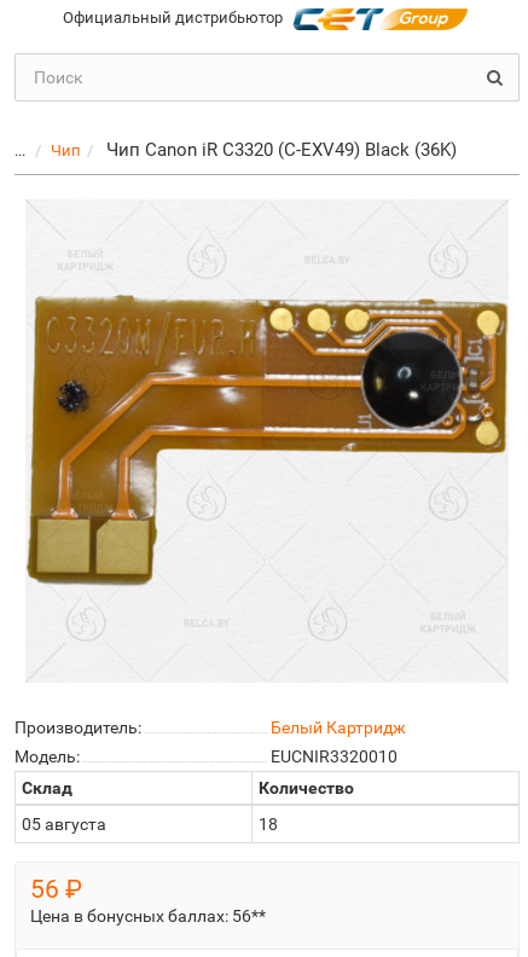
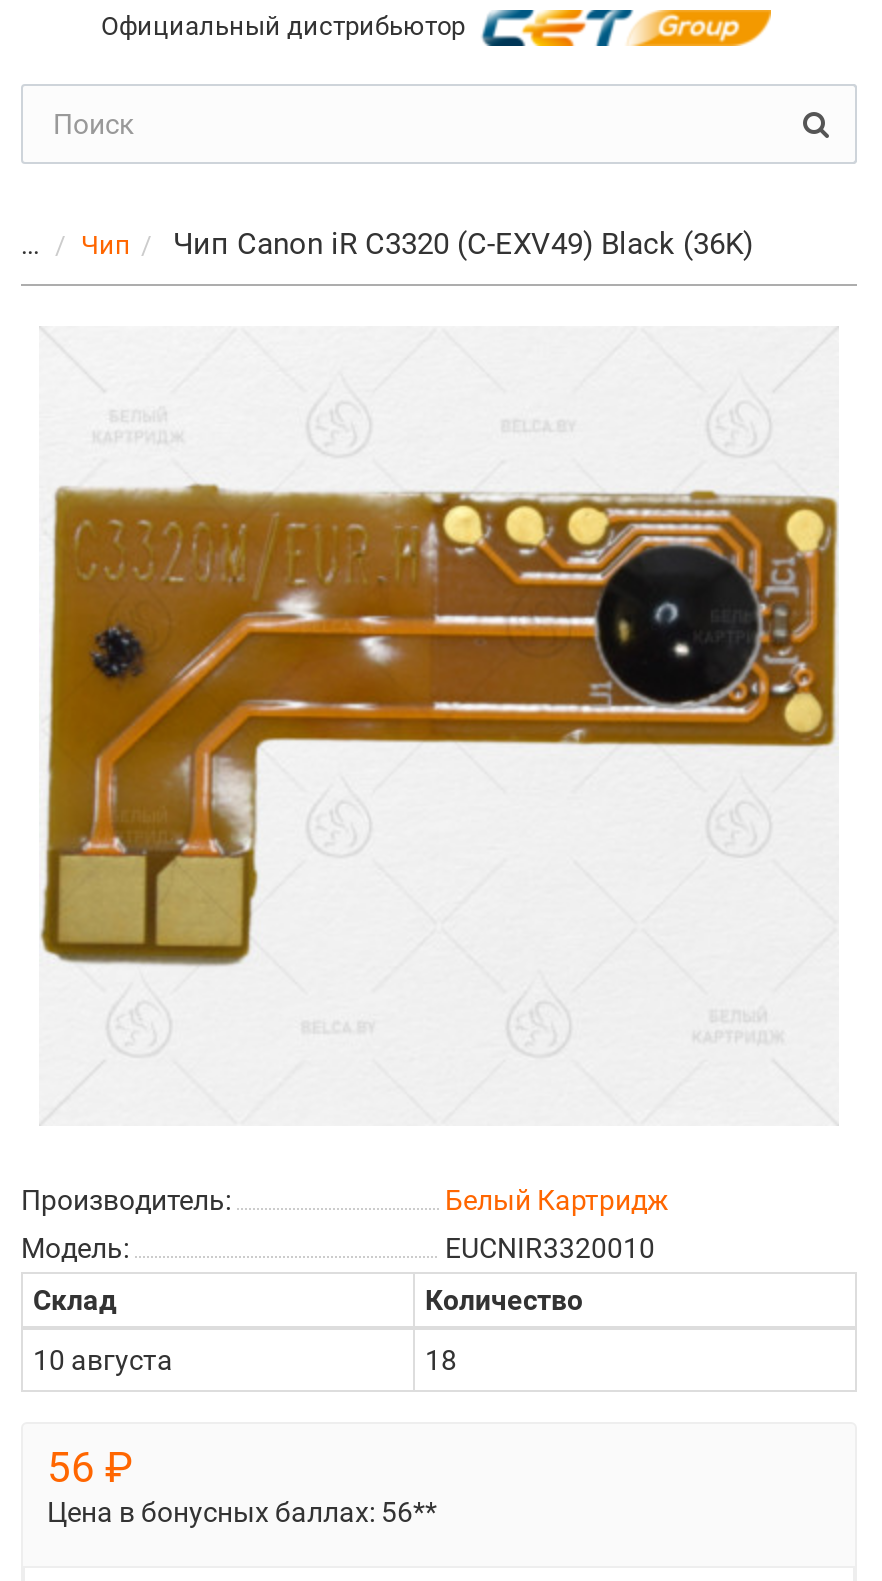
[22,814,106,834] 05 августа -> [33,1344,173,1376] 10 августа

